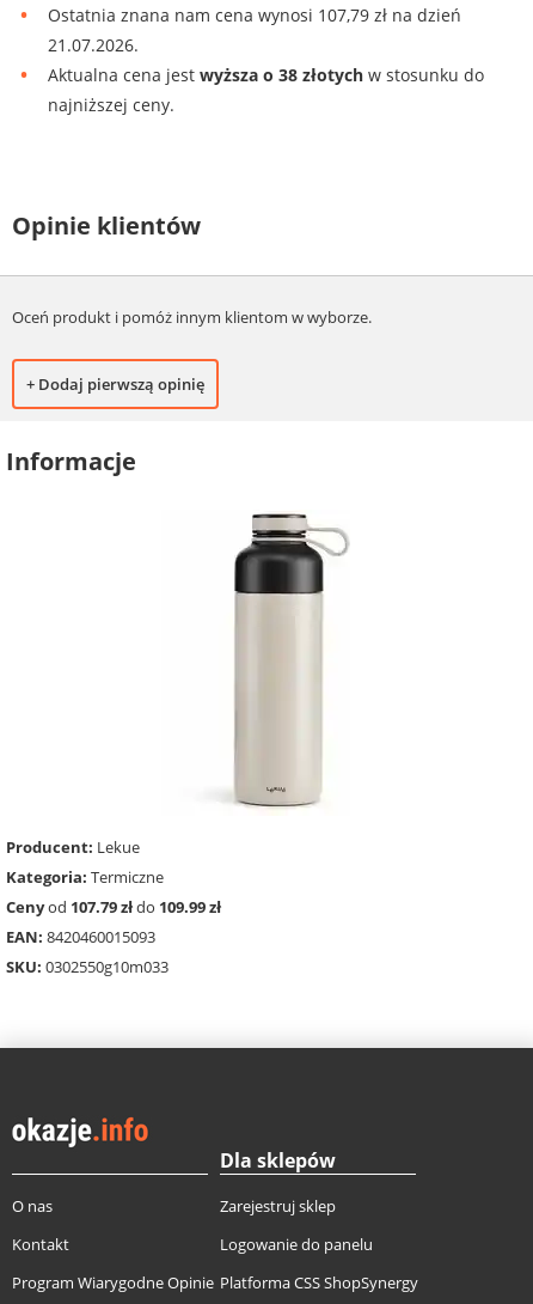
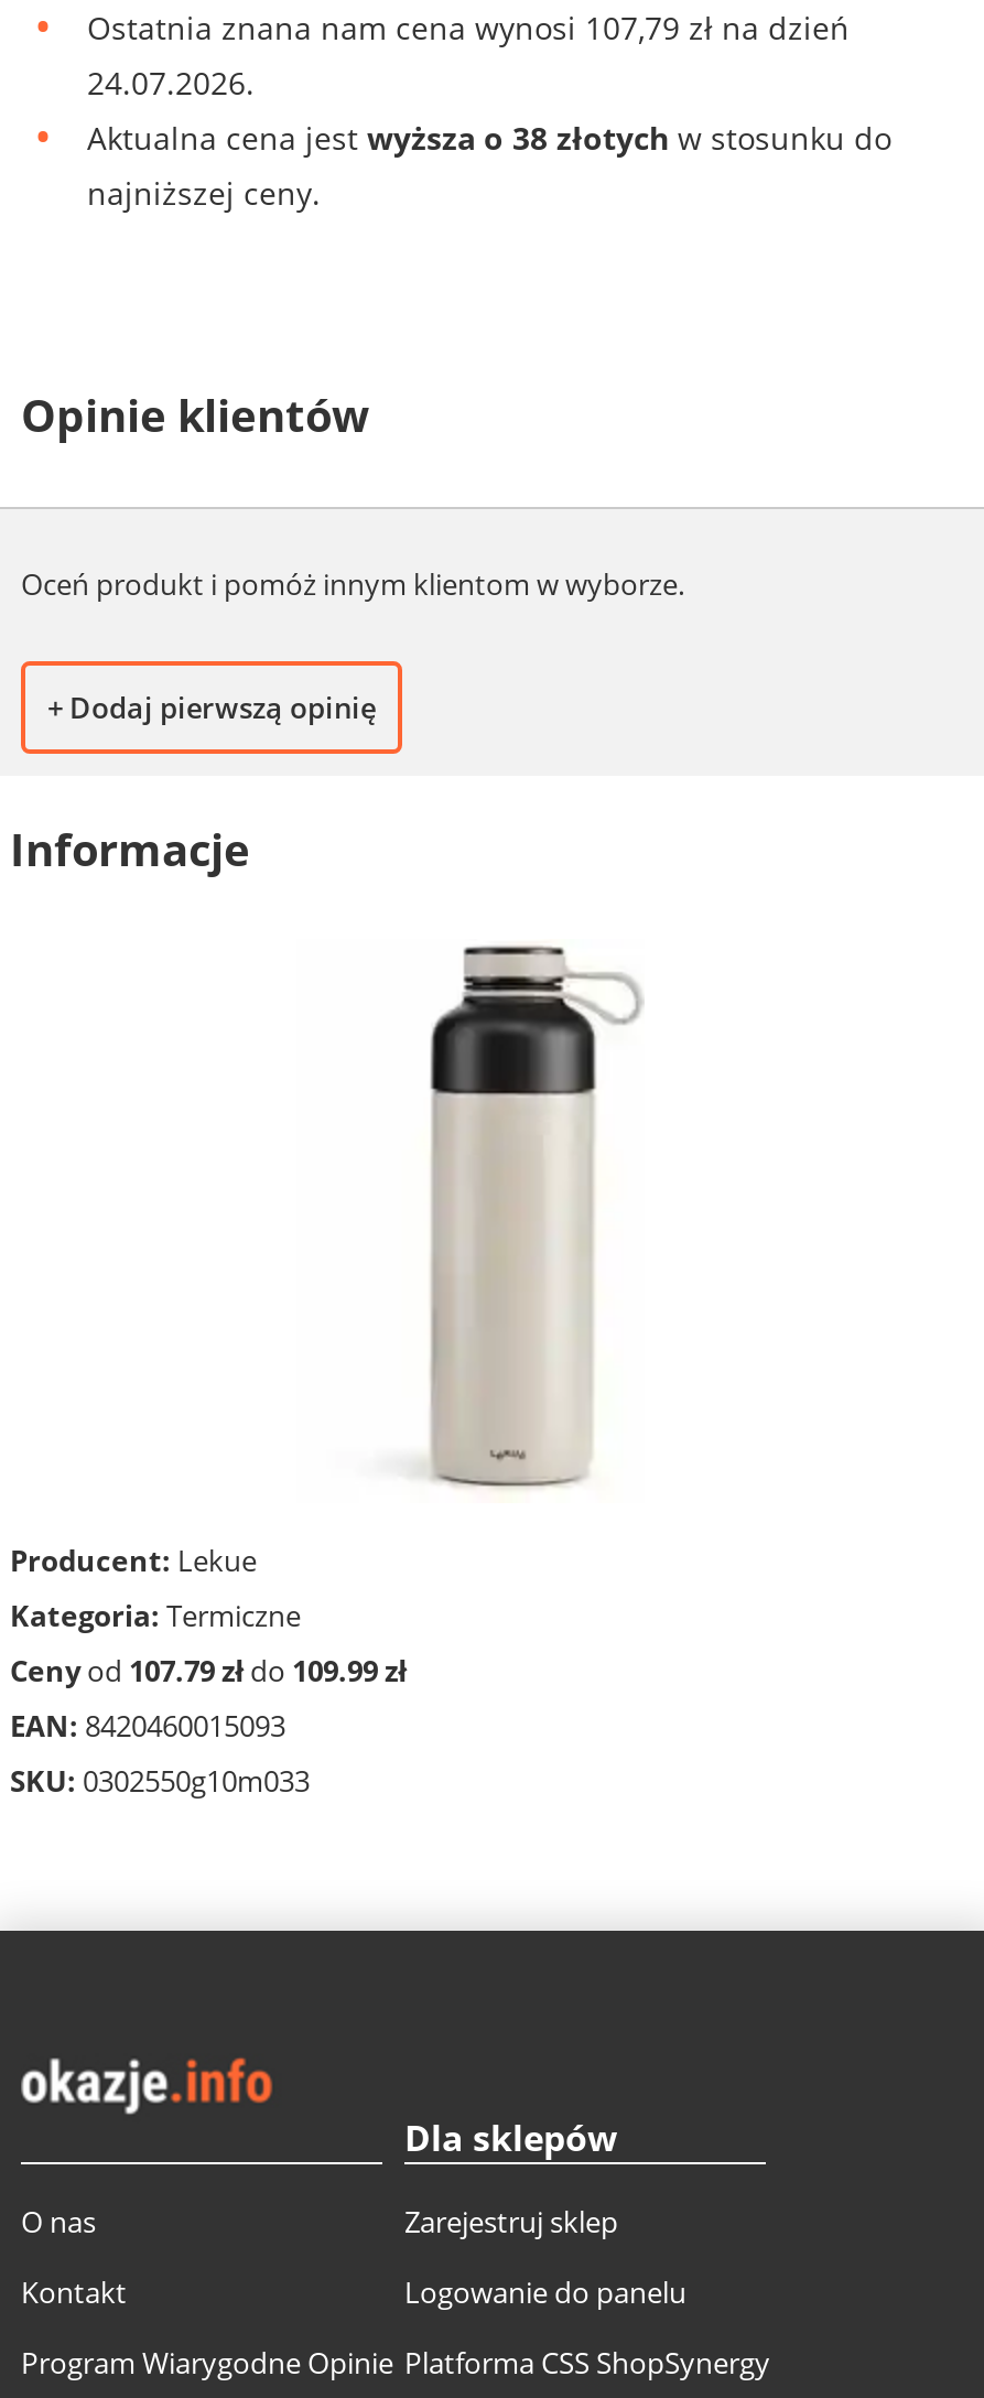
[48,34,139,56] 21.07.2026. -> [87,62,255,104] 24.07.2026.

